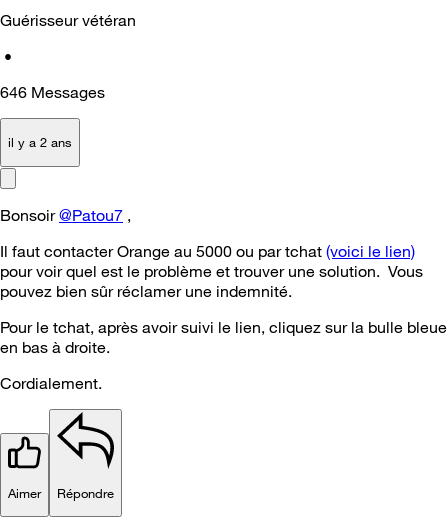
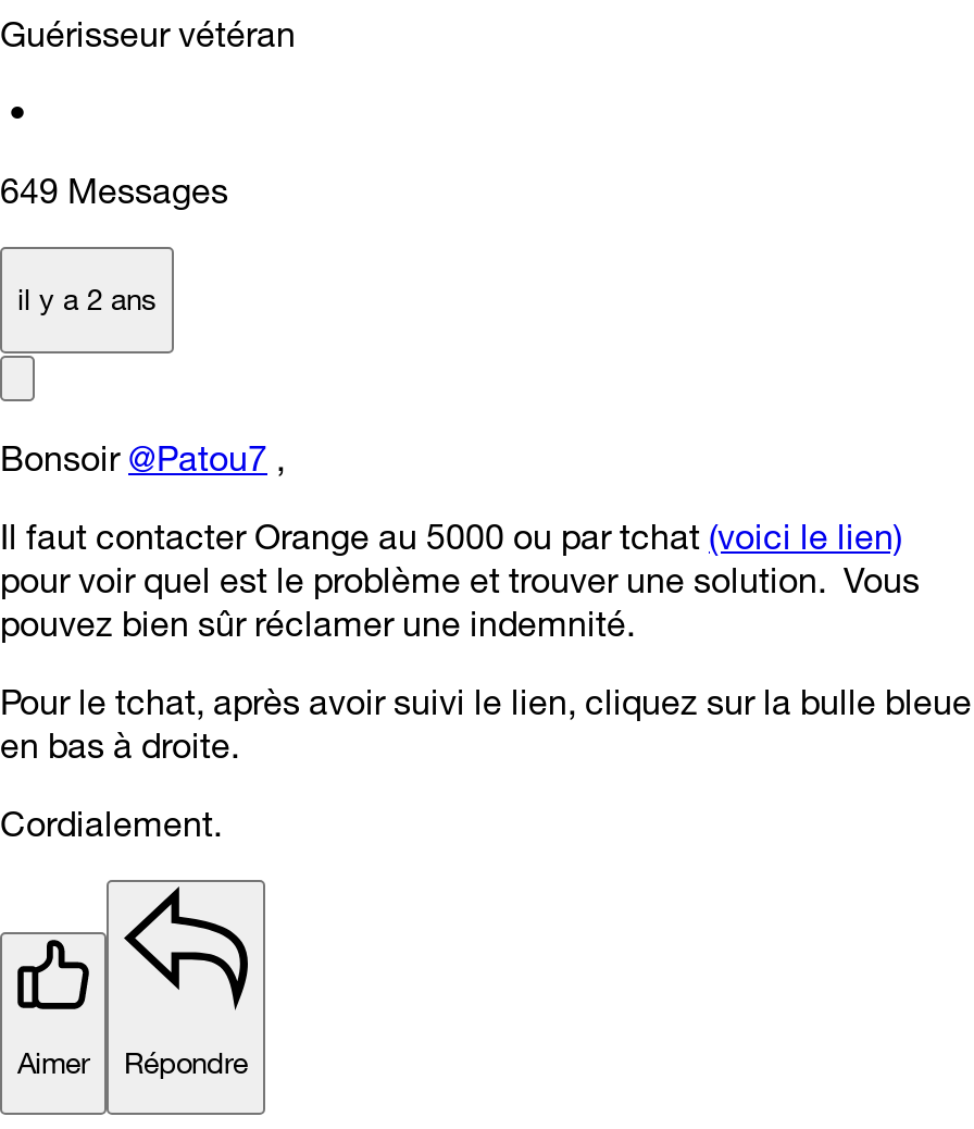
[0,82,105,102] 646 Messages -> [0,169,228,212] 649 Messages

